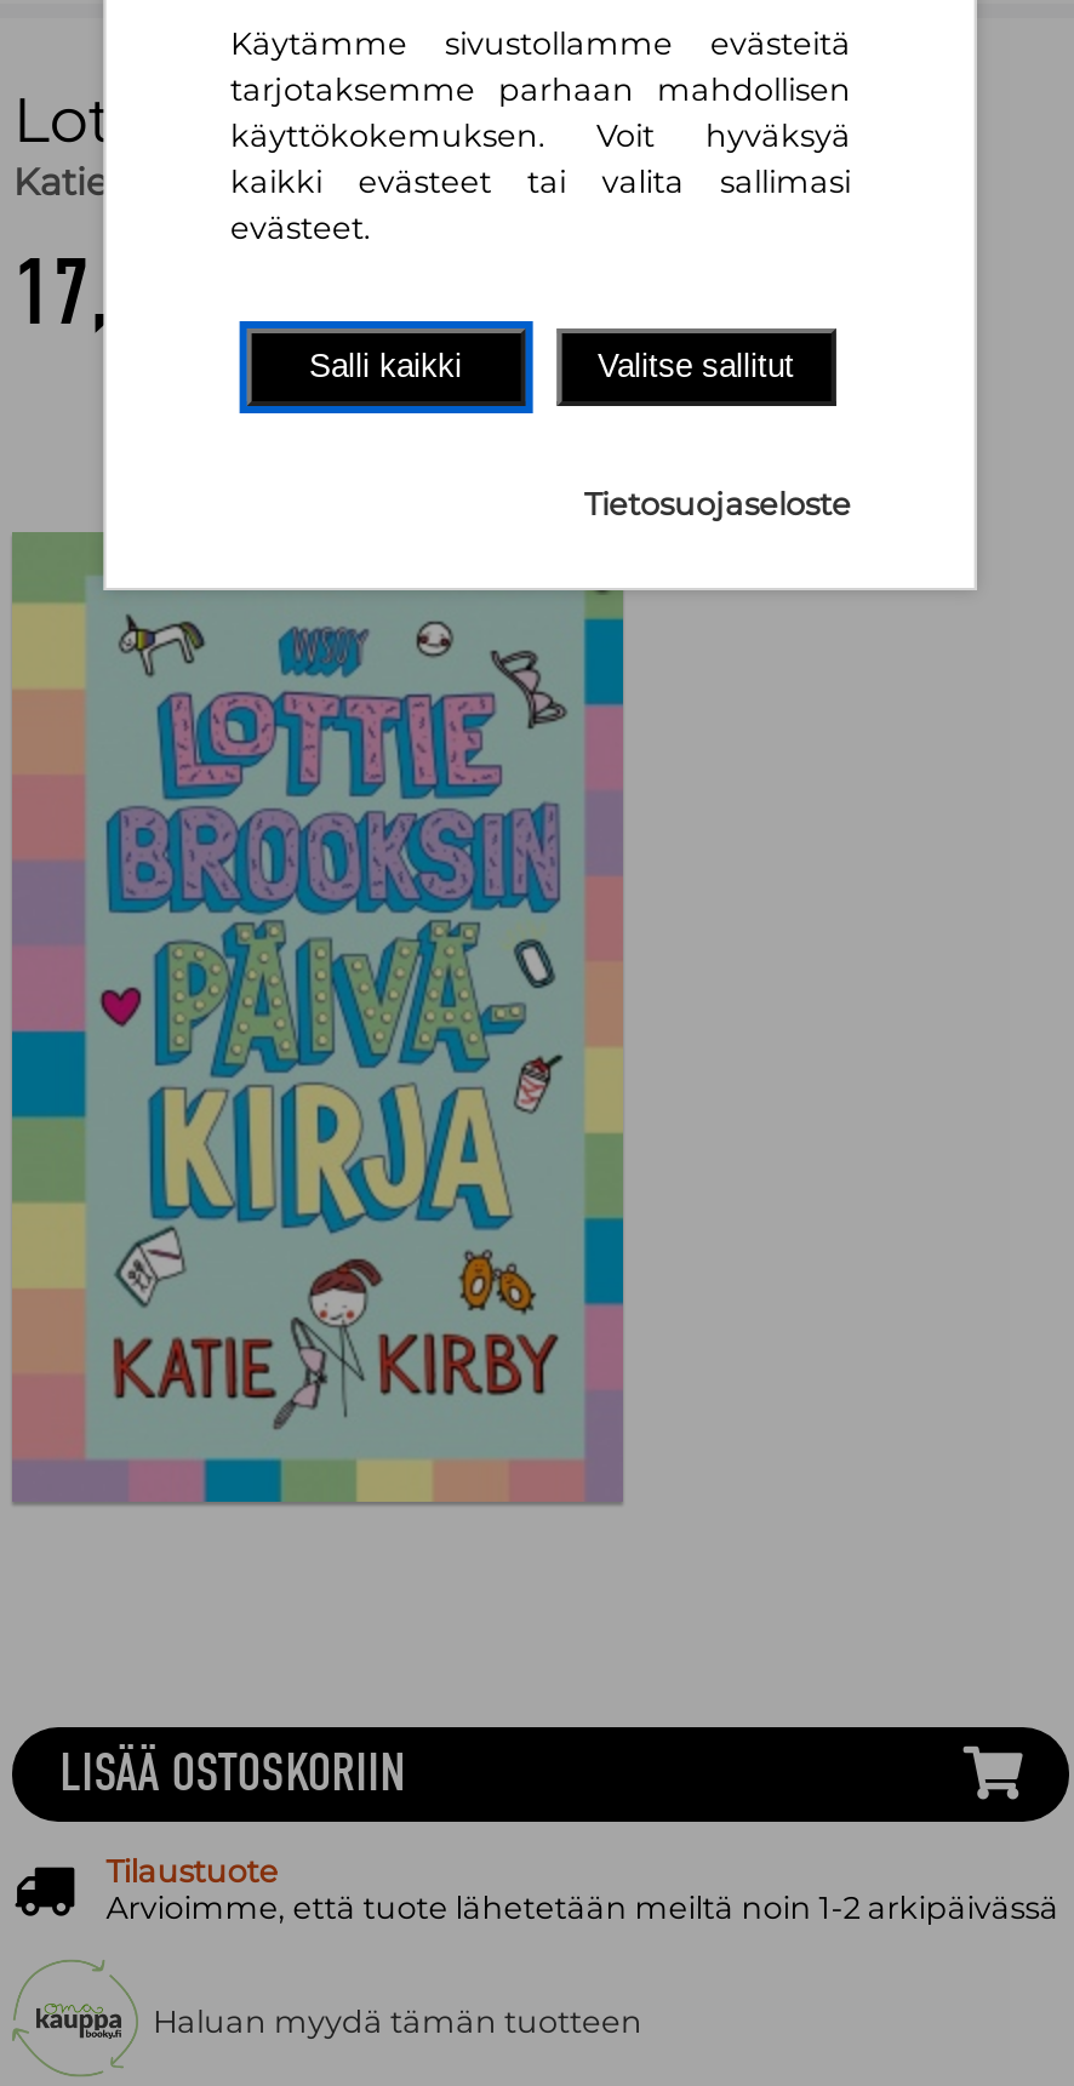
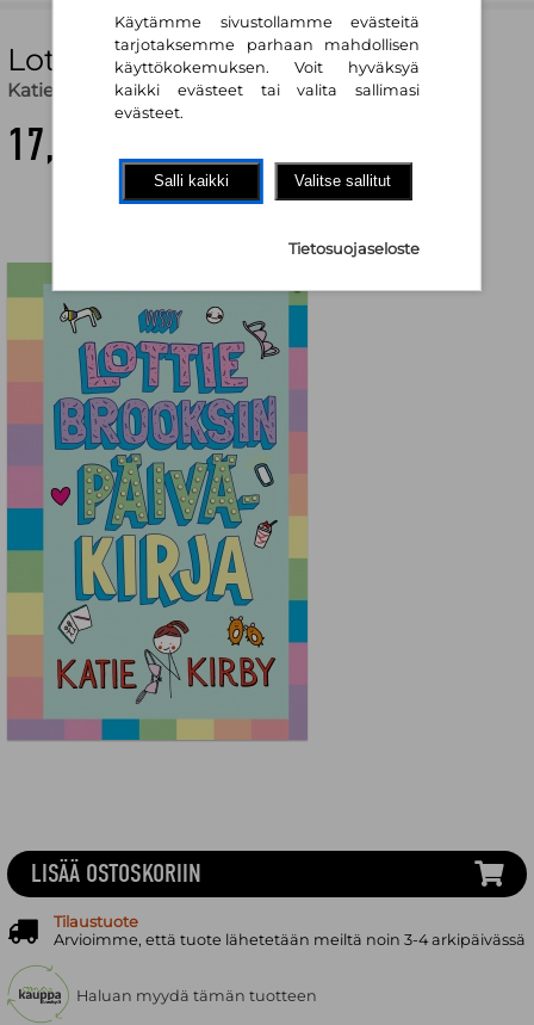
[106,1888,1059,1925] Arvioimme, että tuote lähetetään meiltä noin 1-2 arkipäivässä -> [53,930,525,948] Arvioimme, että tuote lähetetään meiltä noin 3-4 arkipäivässä

